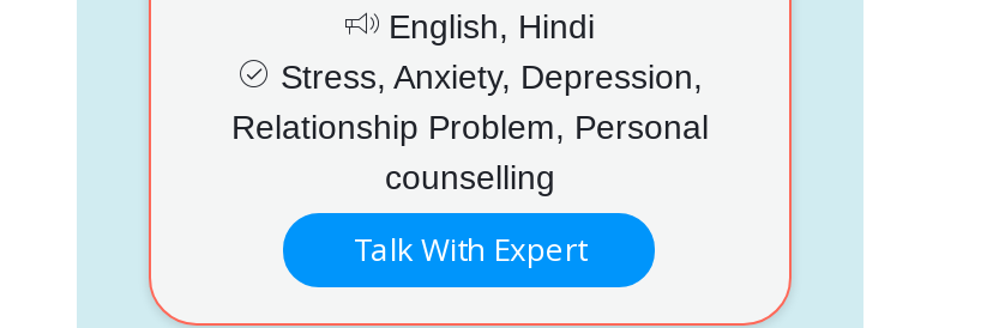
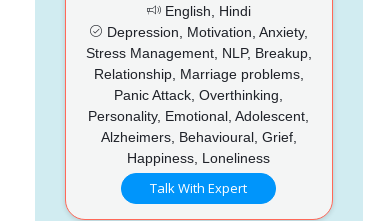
[231,57,709,196] Stress, Anxiety, Depression, | Relationship Problem, Personal | counselling -> [86,24,312,166] Depression, Motivation, Anxiety, | Stress Management, NLP, Breakup, | Relationship, Marriage problems, | Panic Attack, Overthinking, | Personality, Emotional, Adolescent, | Alzheimers, Behavioural, Grief, | Happiness, Loneliness

